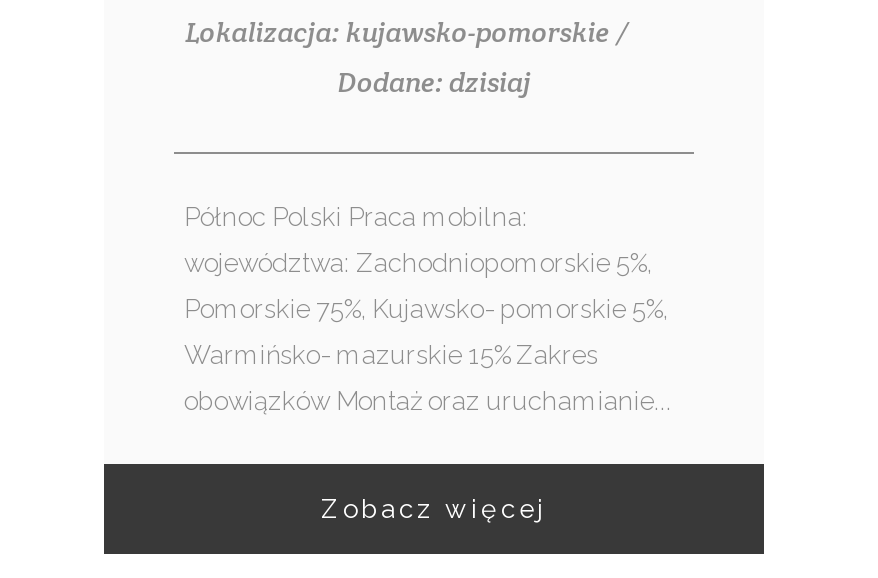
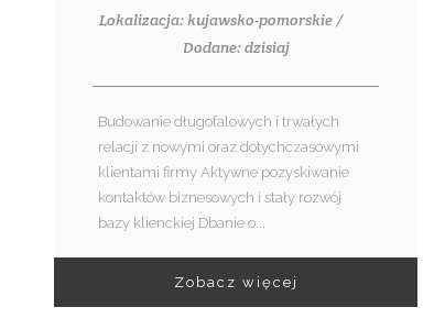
[184,201,528,231] Północ Polski Praca mobilna: -> [98,113,339,130] Budowanie długofalowych i trwałych
[184,247,652,277] województwa: Zachodniopomorskie 5%, -> [98,138,359,155] relacji z nowymi oraz dotychczasowymi
[184,293,668,323] Pomorskie 75%, Kujawsko- pomorskie 5%, -> [98,164,349,180] klientami firmy Aktywne pozyskiwanie
[184,339,598,369] Warmińsko- mazurskie 15% Zakres -> [98,189,341,205] kontaktów biznesowych i stały rozwój
[184,385,672,415] obowiązków Montaż oraz uruchamianie... -> [98,214,265,231] bazy klienckiej Dbanie o...

